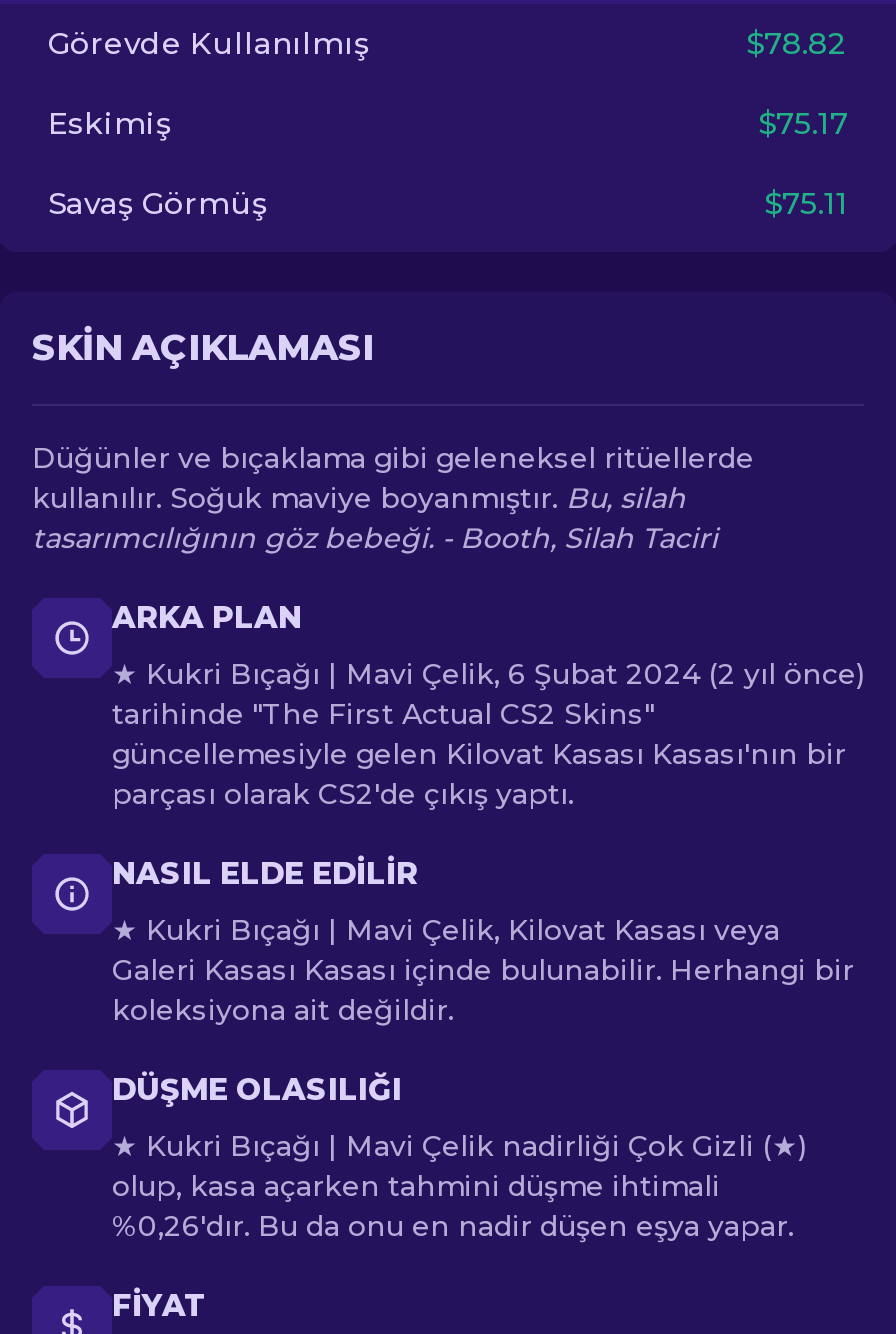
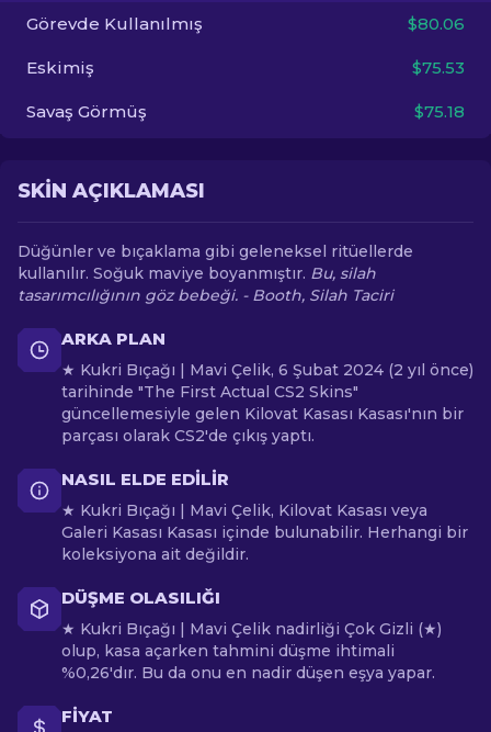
[746,24,848,62] $78.82 -> [408,13,465,34] $80.06
[758,104,848,142] $75.17 -> [412,57,465,78] $75.53
[764,184,848,222] $75.11 -> [414,101,465,122] $75.18

